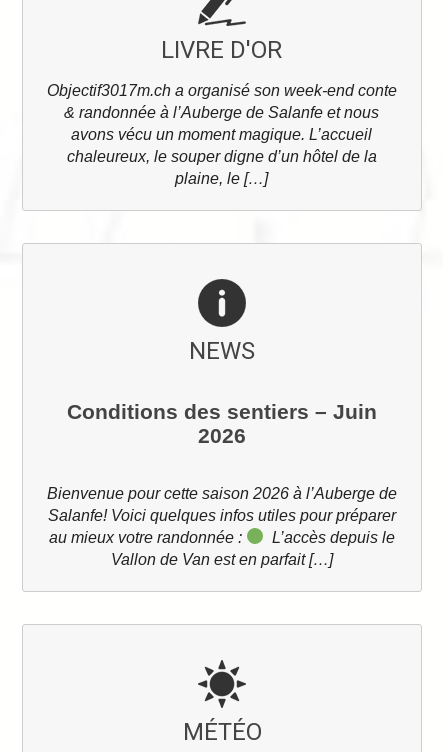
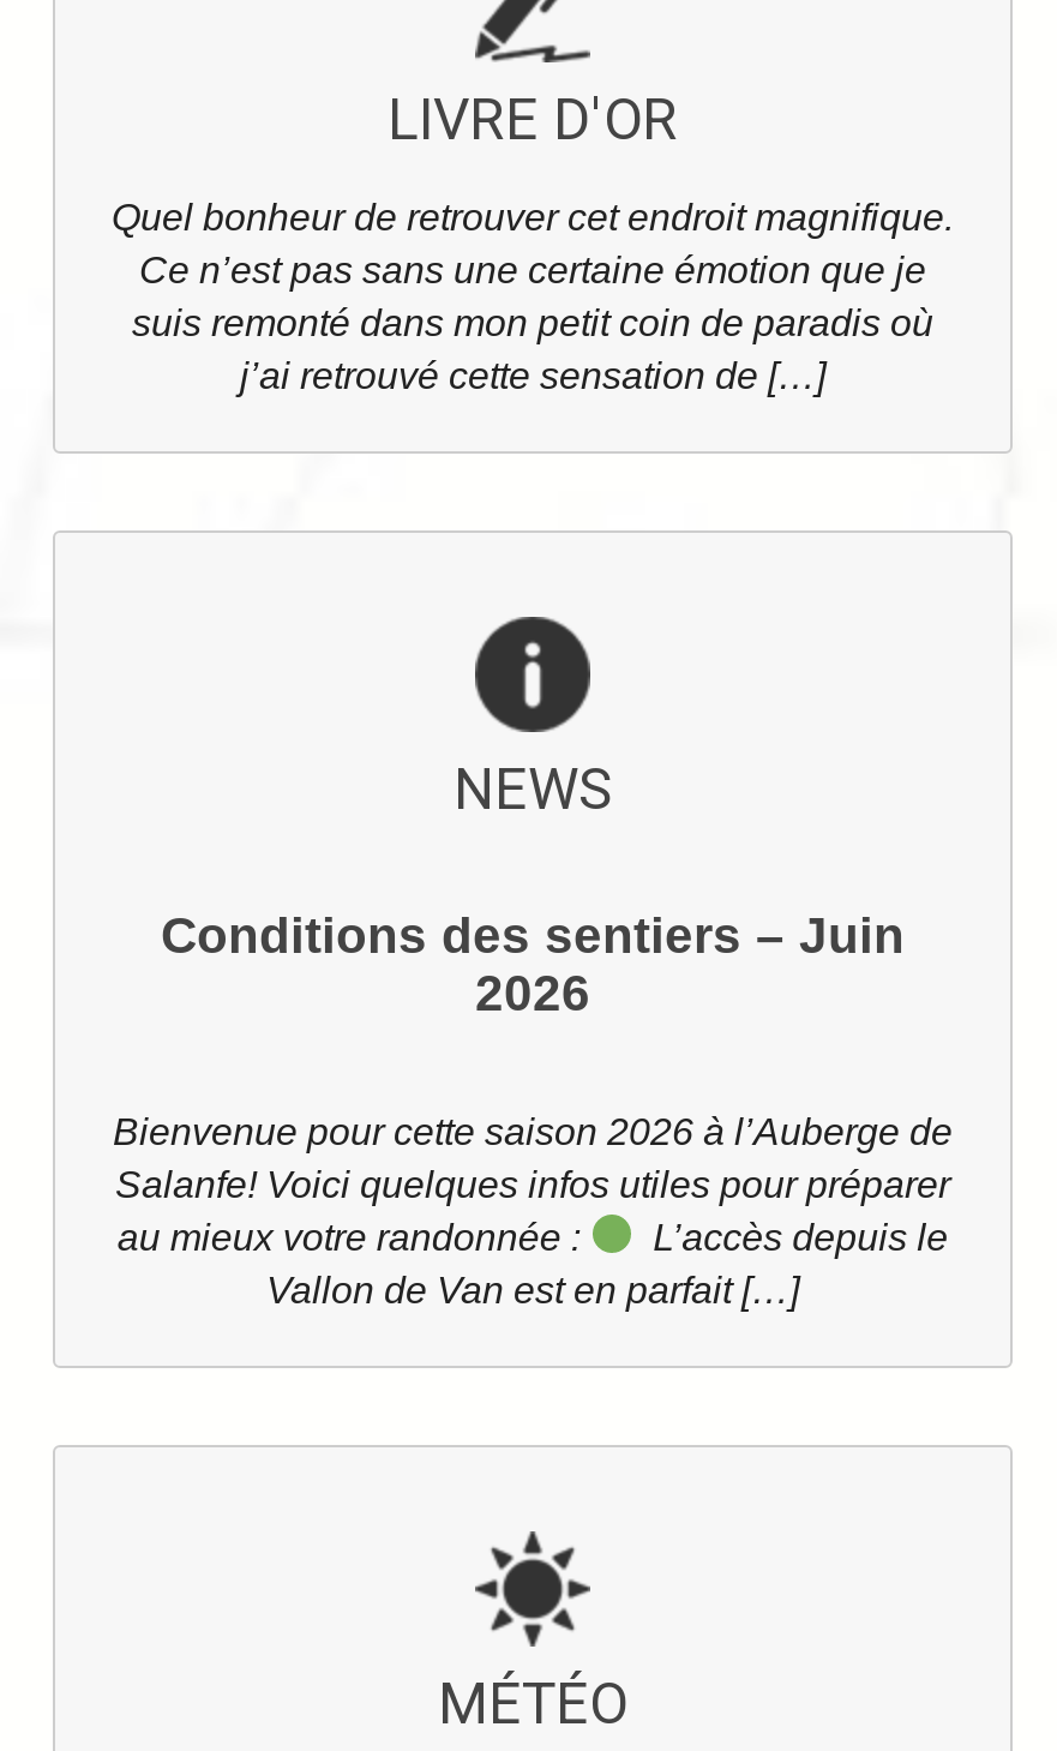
[47,82,397,187] Objectif3017m.ch a organisé son week-end conte | & randonnée à l’Auberge de Salanfe et nous | avons vécu un moment magique. L’accueil | chaleureux, le souper digne d’un hôtel de la | plaine, le […] -> [112,197,954,397] Quel bonheur de retrouver cet endroit magnifique. | Ce n’est pas sans une certaine émotion que je | suis remonté dans mon petit coin de paradis où | j’ai retrouvé cette sensation de […]

